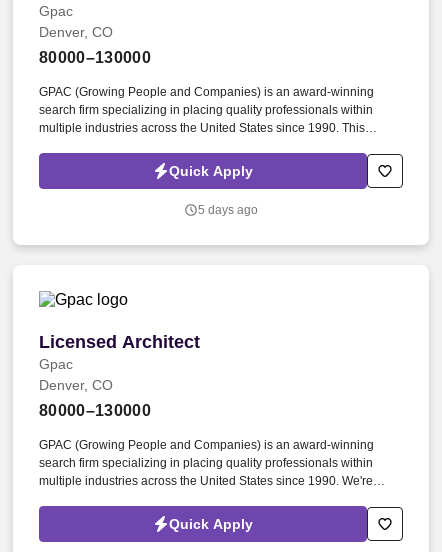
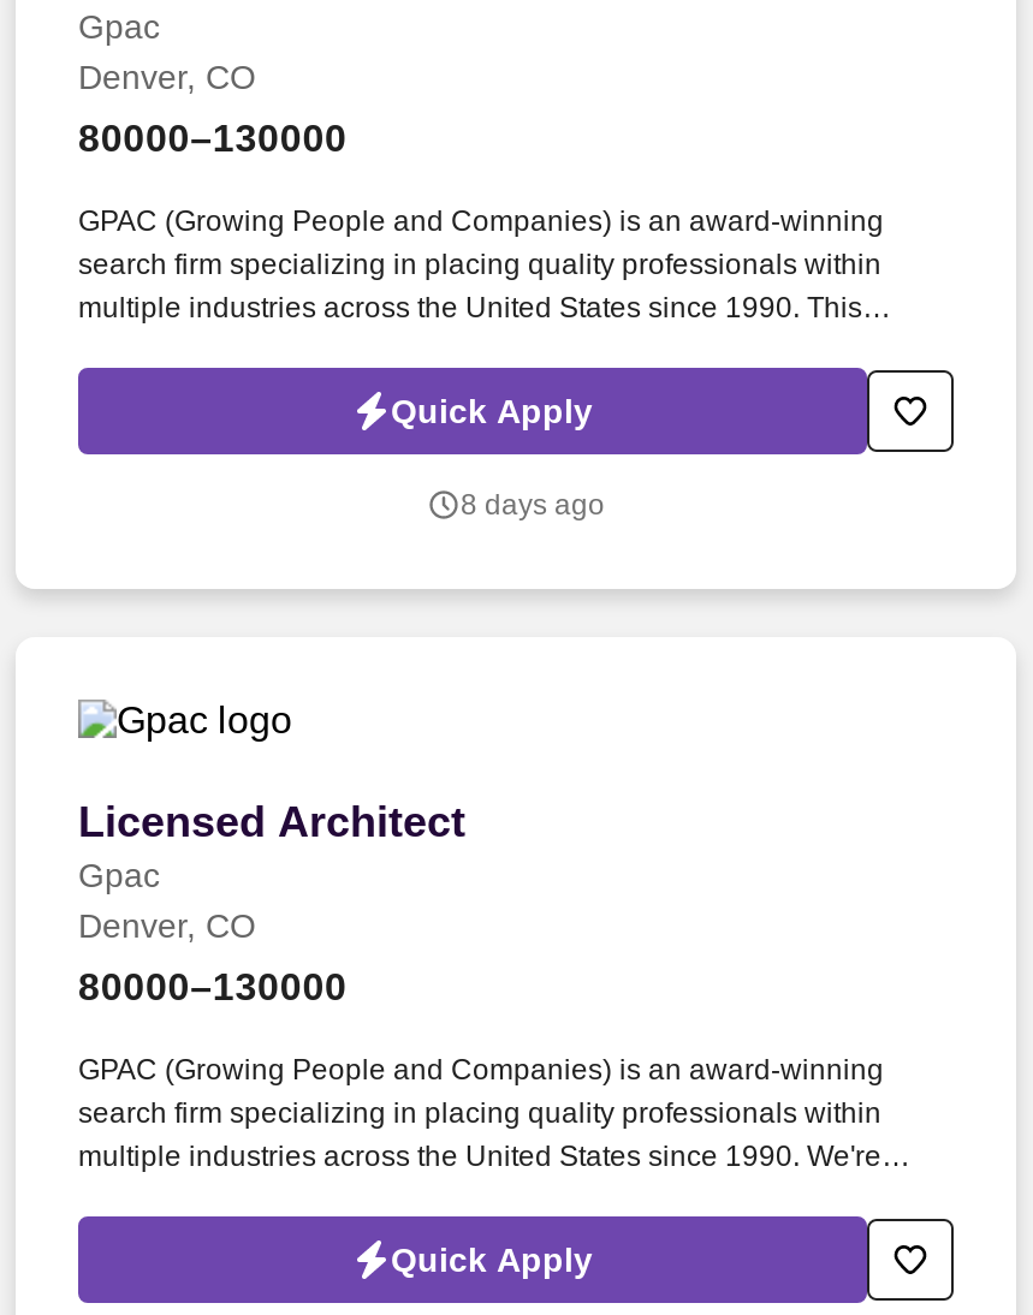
[198,203,258,217] 5 days ago -> [461,488,605,522] 8 days ago

